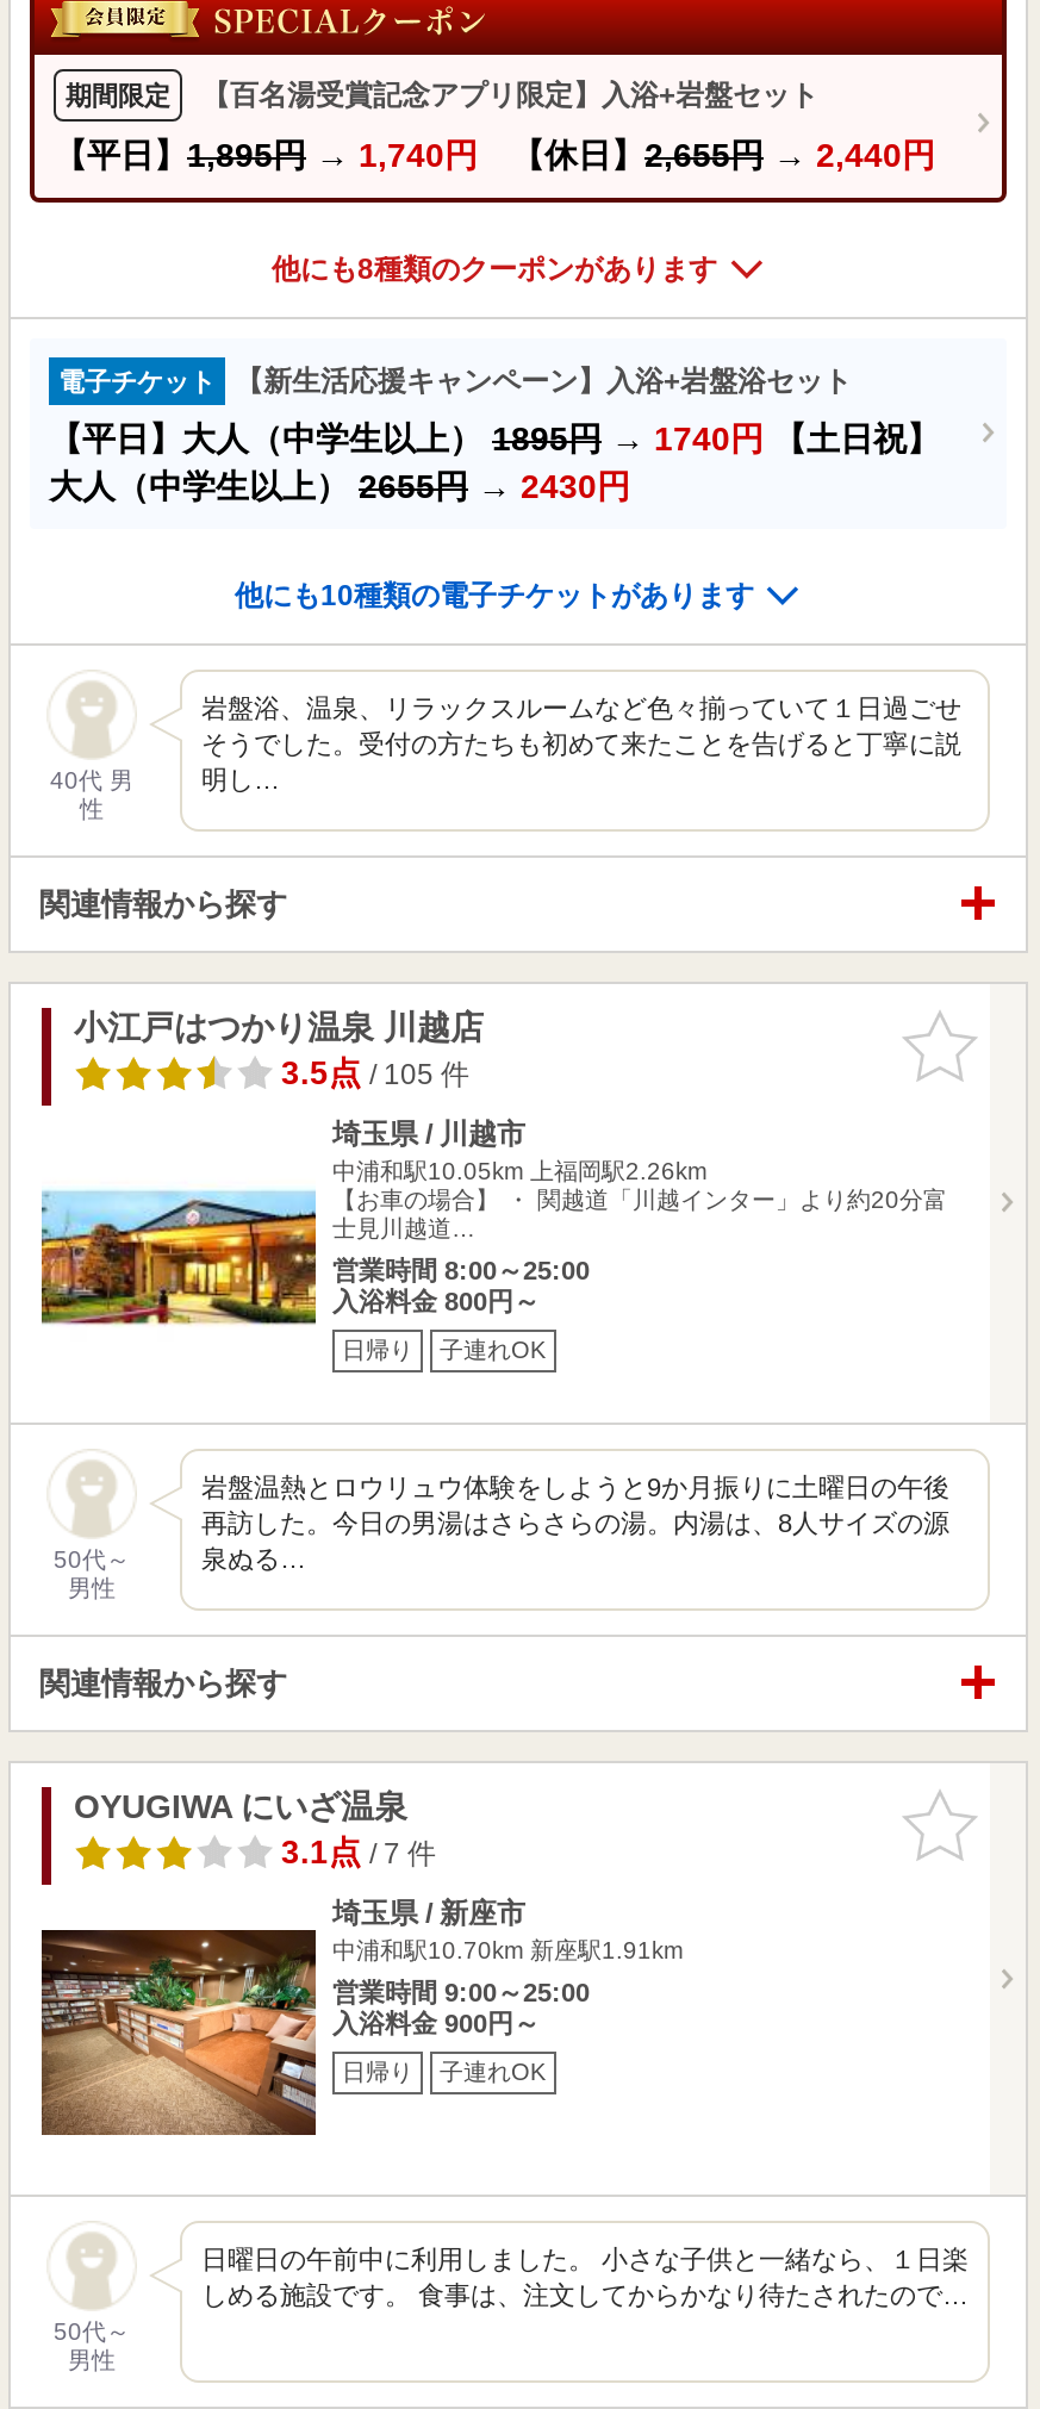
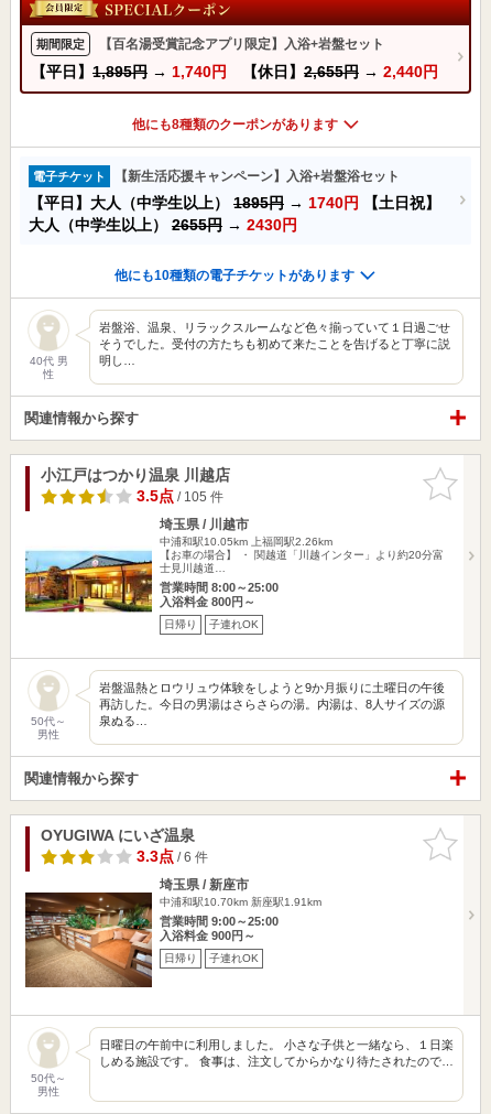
[281,1834,436,1870] 3.1点/ 7 件 -> [136,848,208,865] 3.3点/ 6 件

